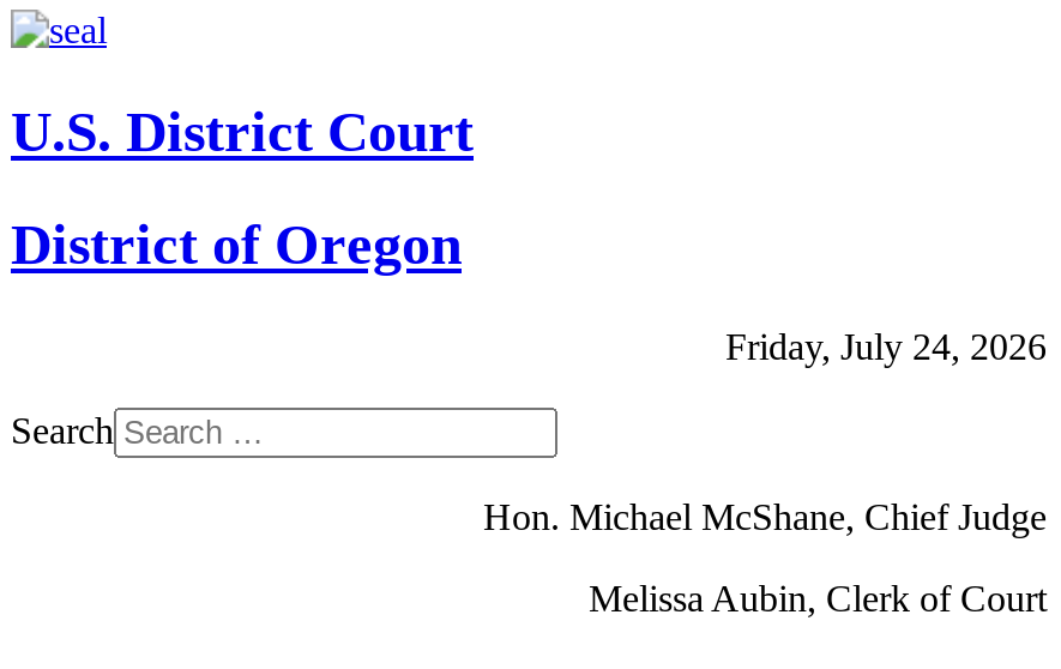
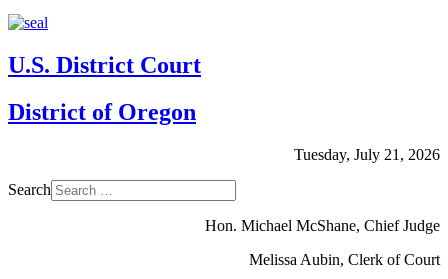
[725,325,1047,366] Friday, July 24, 2026 -> [294,146,440,163] Tuesday, July 21, 2026

